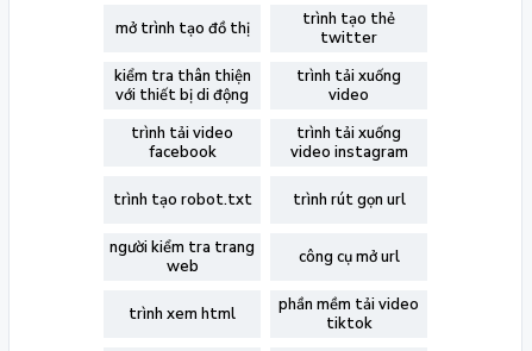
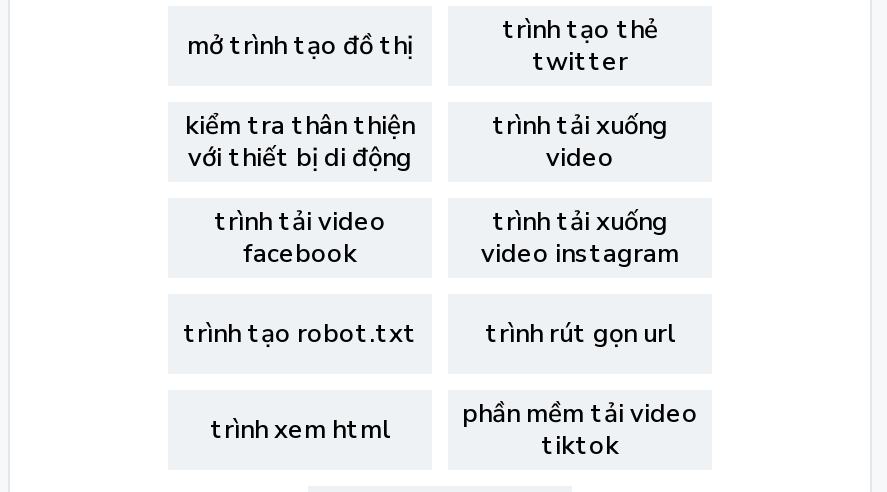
[109,237,399,277] người kiểm tra trang | web | công cụ mở url -> none

